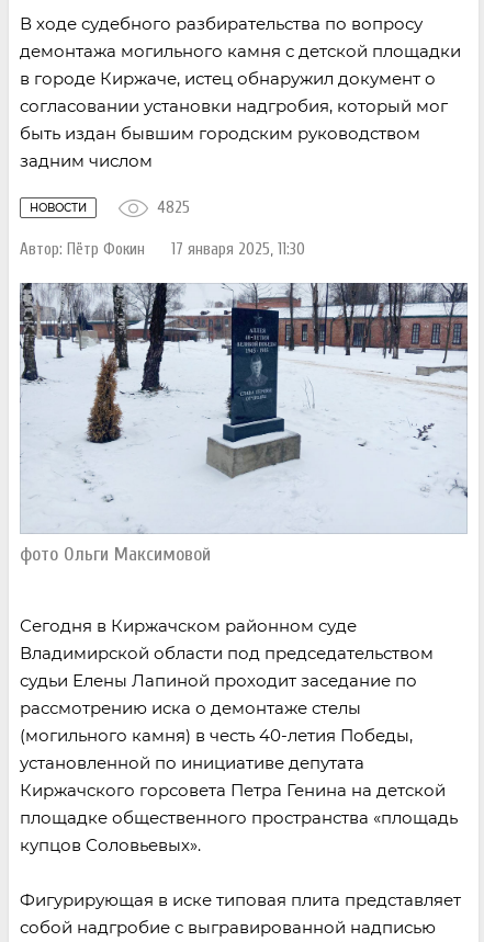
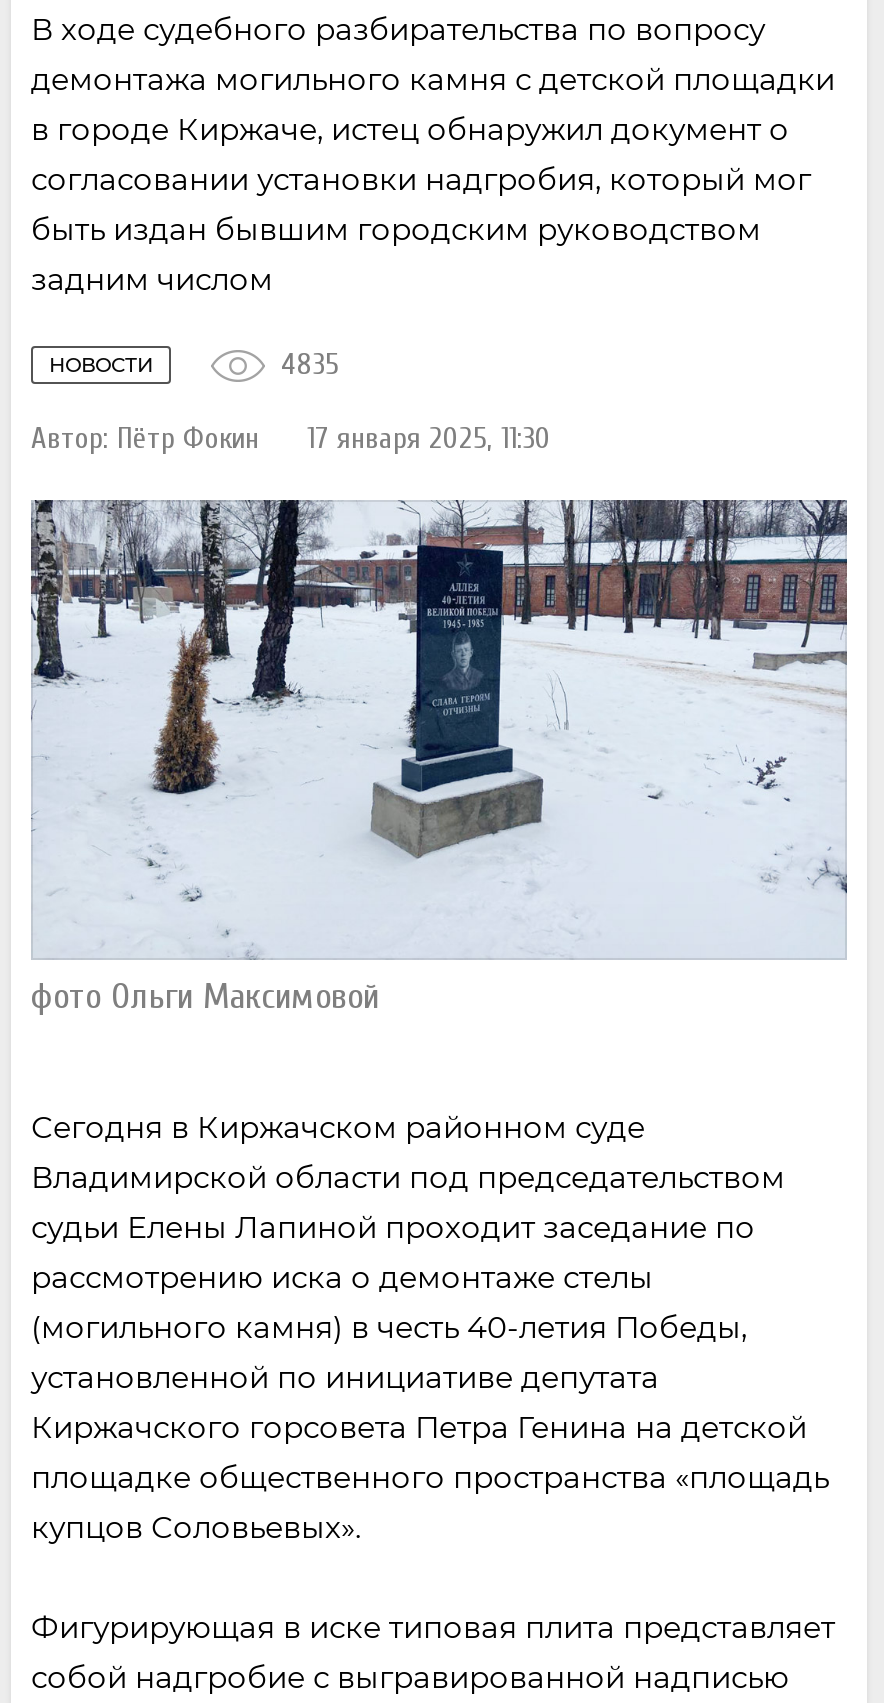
[157,199,190,217] 4825 -> [281,347,339,381] 4835

